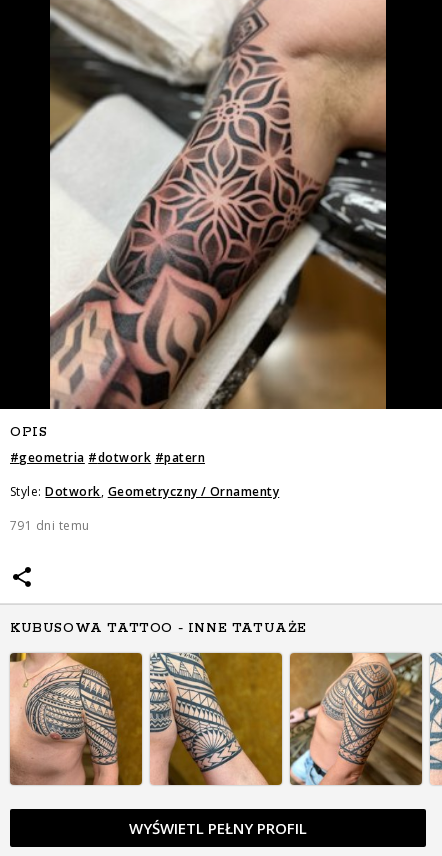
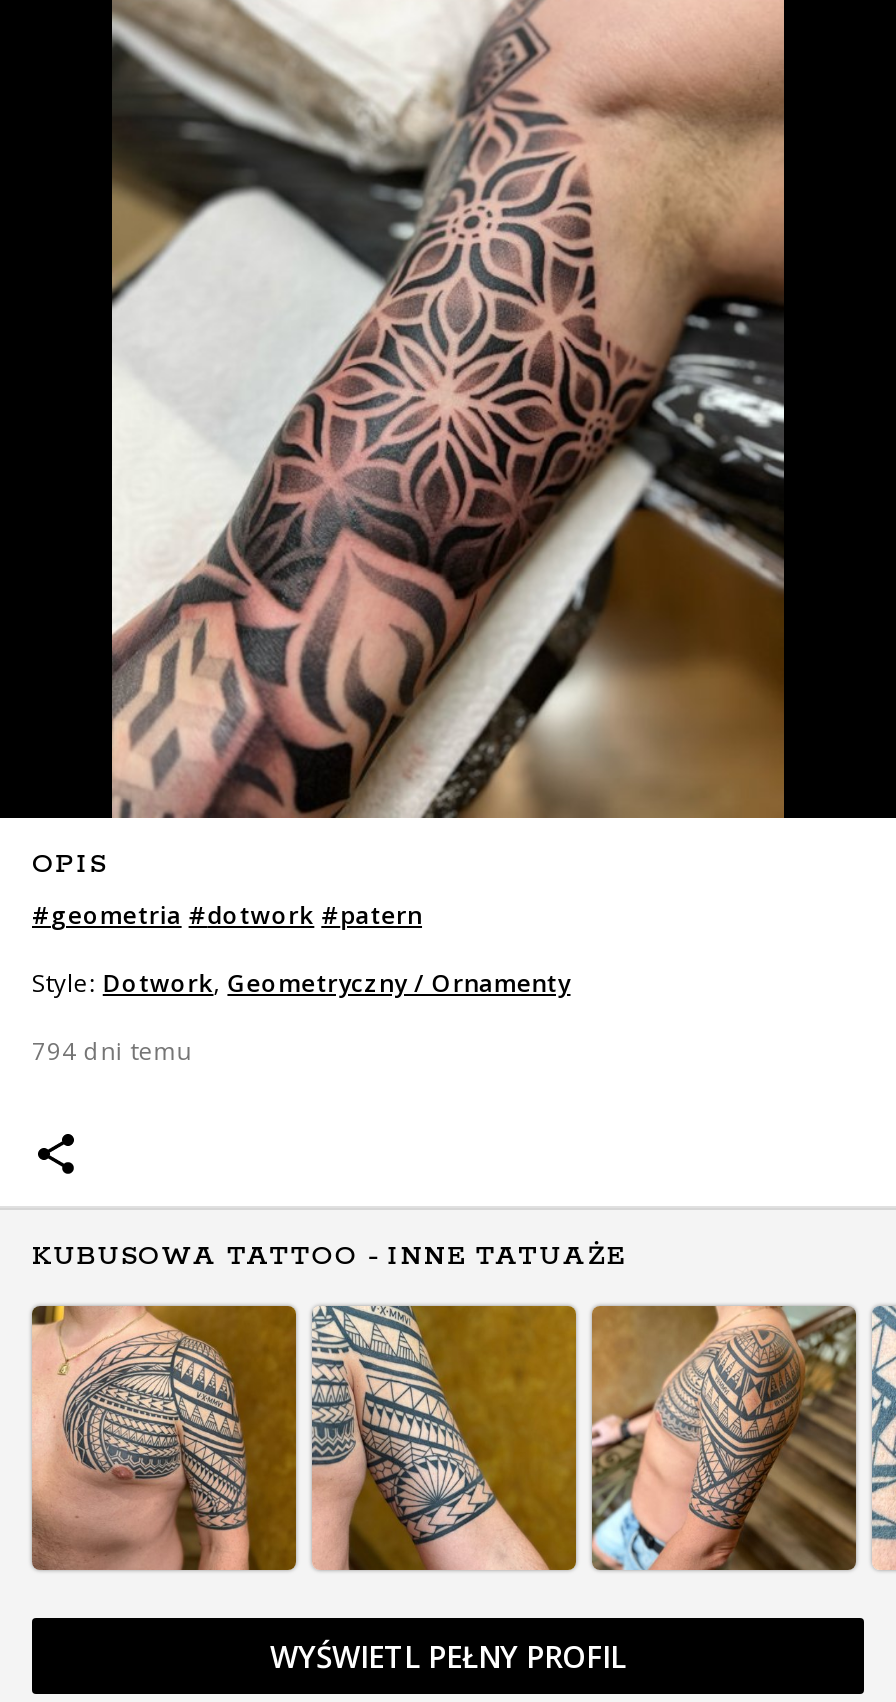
[10,517,90,534] 791 dni temu -> [32,1034,192,1068] 794 dni temu

